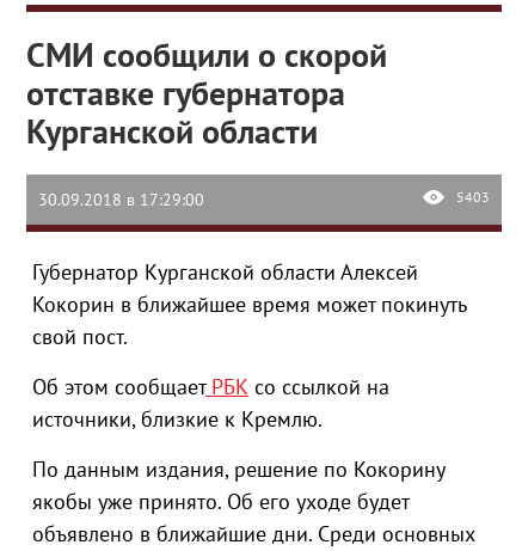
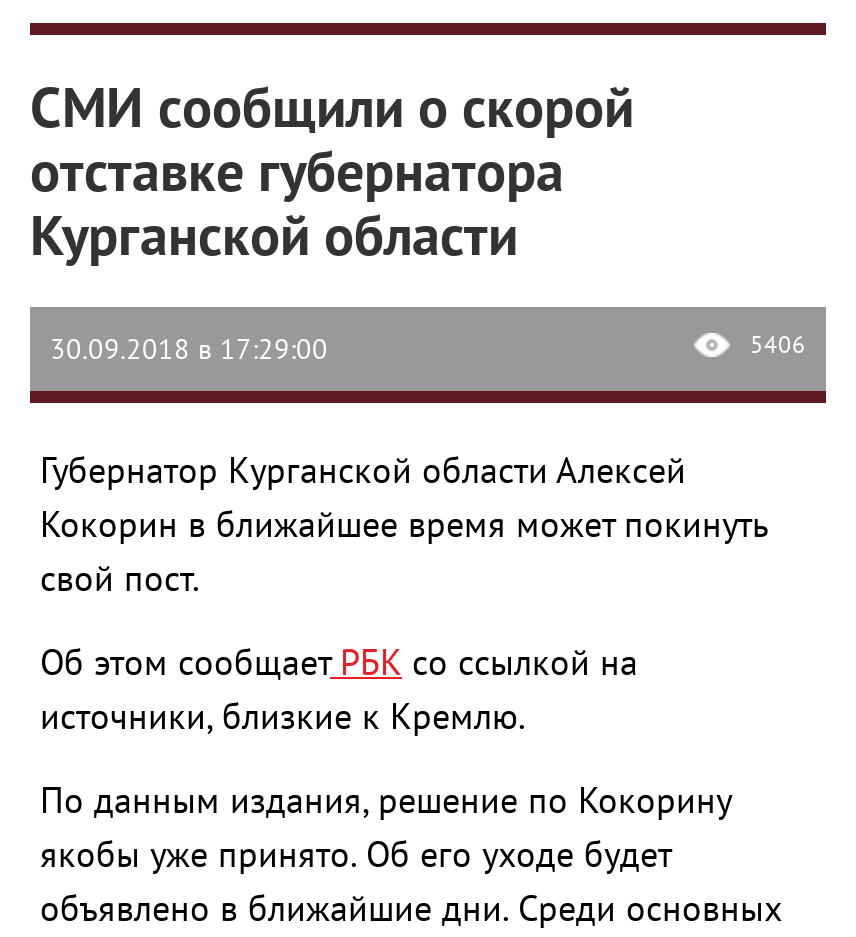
[456,188,490,206] 5403 -> [750,329,806,359] 5406

